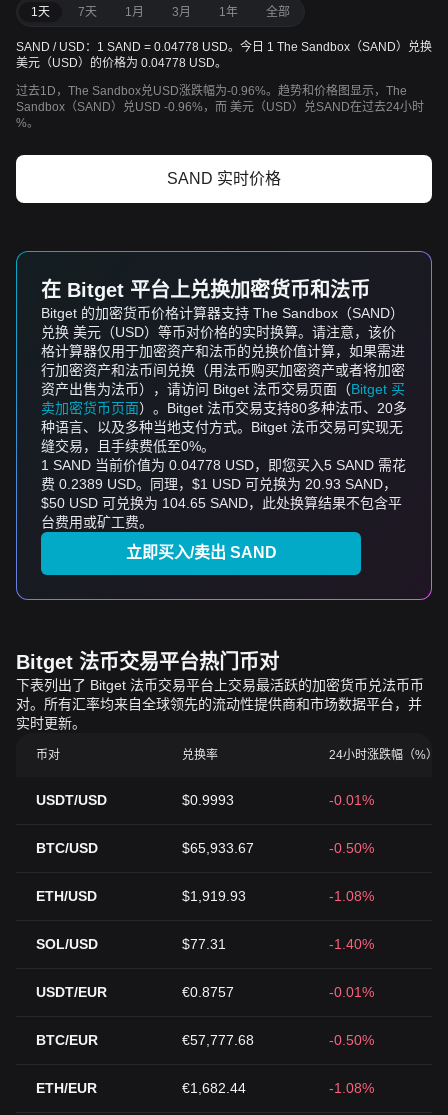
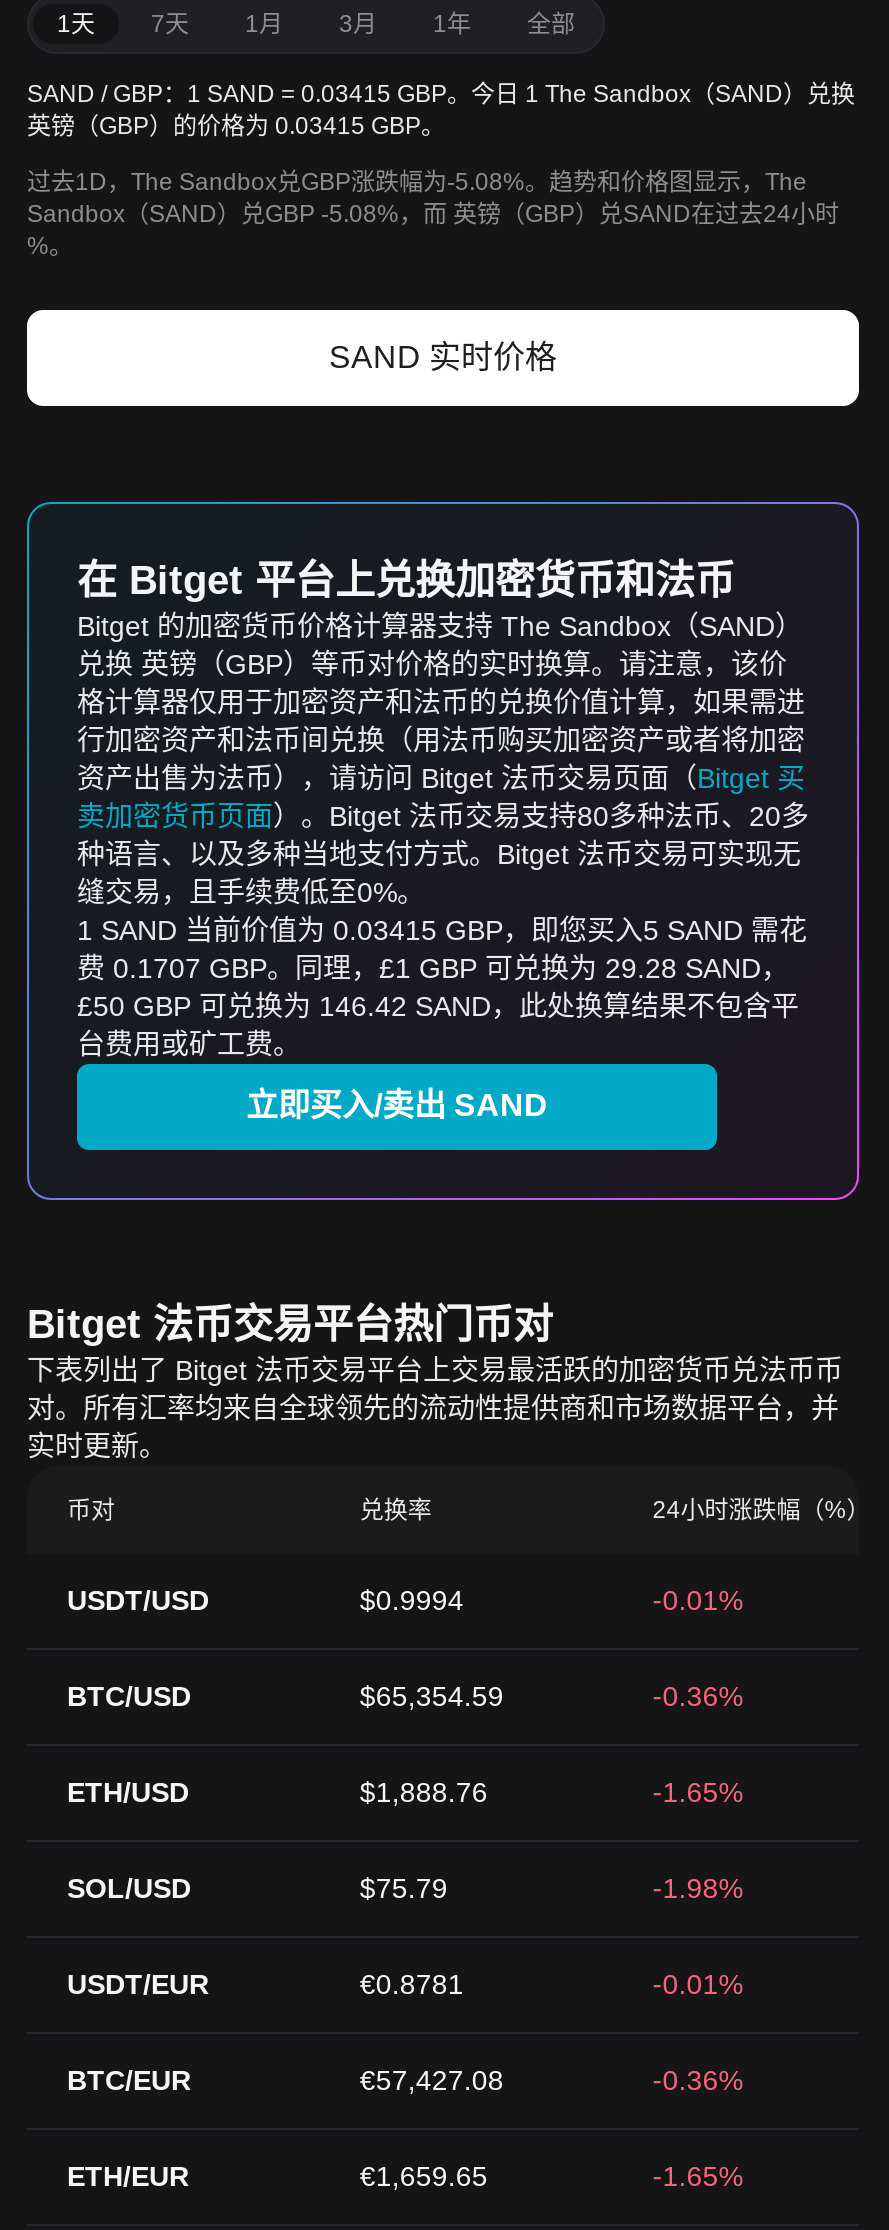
[16,40,432,54] SAND / USD：1 SAND = 0.04778 USD。今日 1 The Sandbox（SAND）兑换 -> [27,80,855,108] SAND / GBP：1 SAND = 0.03415 GBP。今日 1 The Sandbox（SAND）兑换
[16,56,227,70] 美元（USD）的价格为 0.04778 USD。 -> [27,112,445,140] 英镑（GBP）的价格为 0.03415 GBP。
[16,84,407,98] 过去1D，The Sandbox兑USD涨跌幅为-0.96%。趋势和价格图显示，The -> [27,168,807,196] 过去1D，The Sandbox兑GBP涨跌幅为-5.08%。趋势和价格图显示，The
[16,100,424,114] Sandbox（SAND）兑USD -0.96%，而 美元（USD）兑SAND在过去24小时 -> [27,200,839,228] Sandbox（SAND）兑GBP -5.08%，而 英镑（GBP）兑SAND在过去24小时
[41,324,396,340] 兑换 美元（USD）等币对价格的实时换算。请注意，该价 -> [77,648,787,680] 兑换 英镑（GBP）等币对价格的实时换算。请注意，该价
[41,457,406,473] 1 SAND 当前价值为 0.04778 USD，即您买入5 SAND 需花 -> [77,914,807,946] 1 SAND 当前价值为 0.03415 GBP，即您买入5 SAND 需花
[41,476,397,492] 费 0.2389 USD。同理，$1 USD 可兑换为 20.93 SAND， -> [77,952,789,984] 费 0.1707 GBP。同理，£1 GBP 可兑换为 29.28 SAND，
[41,495,402,511] $50 USD 可兑换为 104.65 SAND，此处换算结果不包含平 -> [77,990,799,1022] £50 GBP 可兑换为 146.42 SAND，此处换算结果不包含平
[182,792,234,808] $0.9993 -> [360,1584,464,1616] $0.9994
[182,840,254,856] $65,933.67 -> [360,1680,504,1712] $65,354.59
[329,840,374,856] -0.50% -> [653,1680,743,1712] -0.36%
[182,888,246,904] $1,919.93 -> [360,1776,488,1808] $1,888.76
[329,888,374,904] -1.08% -> [653,1776,743,1808] -1.65%
[182,936,226,952] $77.31 -> [360,1872,448,1904] $75.79
[329,936,374,952] -1.40% -> [653,1872,743,1904] -1.98%
[182,984,234,1000] €0.8757 -> [360,1968,464,2000] €0.8781
[182,1032,254,1048] €57,777.68 -> [360,2064,504,2096] €57,427.08
[329,1032,374,1048] -0.50% -> [653,2064,743,2096] -0.36%
[182,1080,246,1096] €1,682.44 -> [360,2160,488,2192] €1,659.65
[329,1080,374,1096] -1.08% -> [653,2160,743,2192] -1.65%

